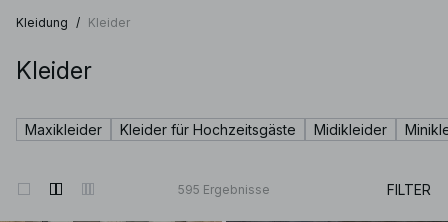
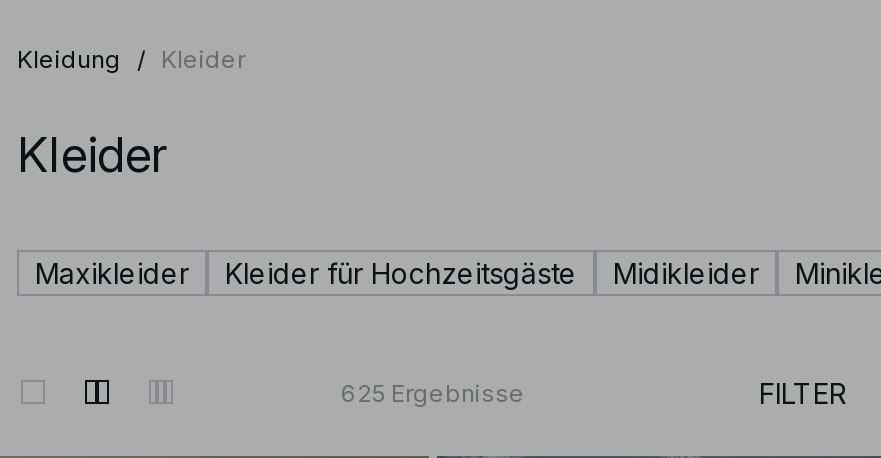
[178,181,270,196] 595 Ergebnisse -> [341,377,525,407] 625 Ergebnisse

